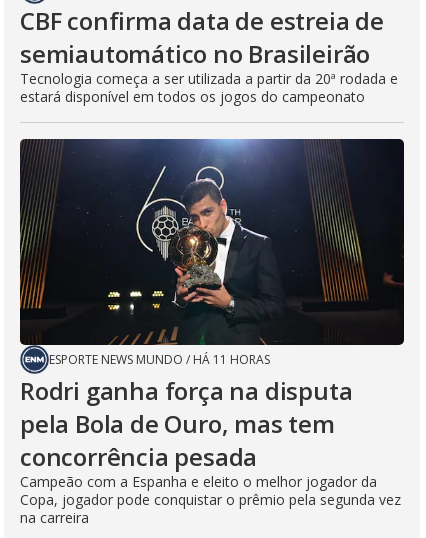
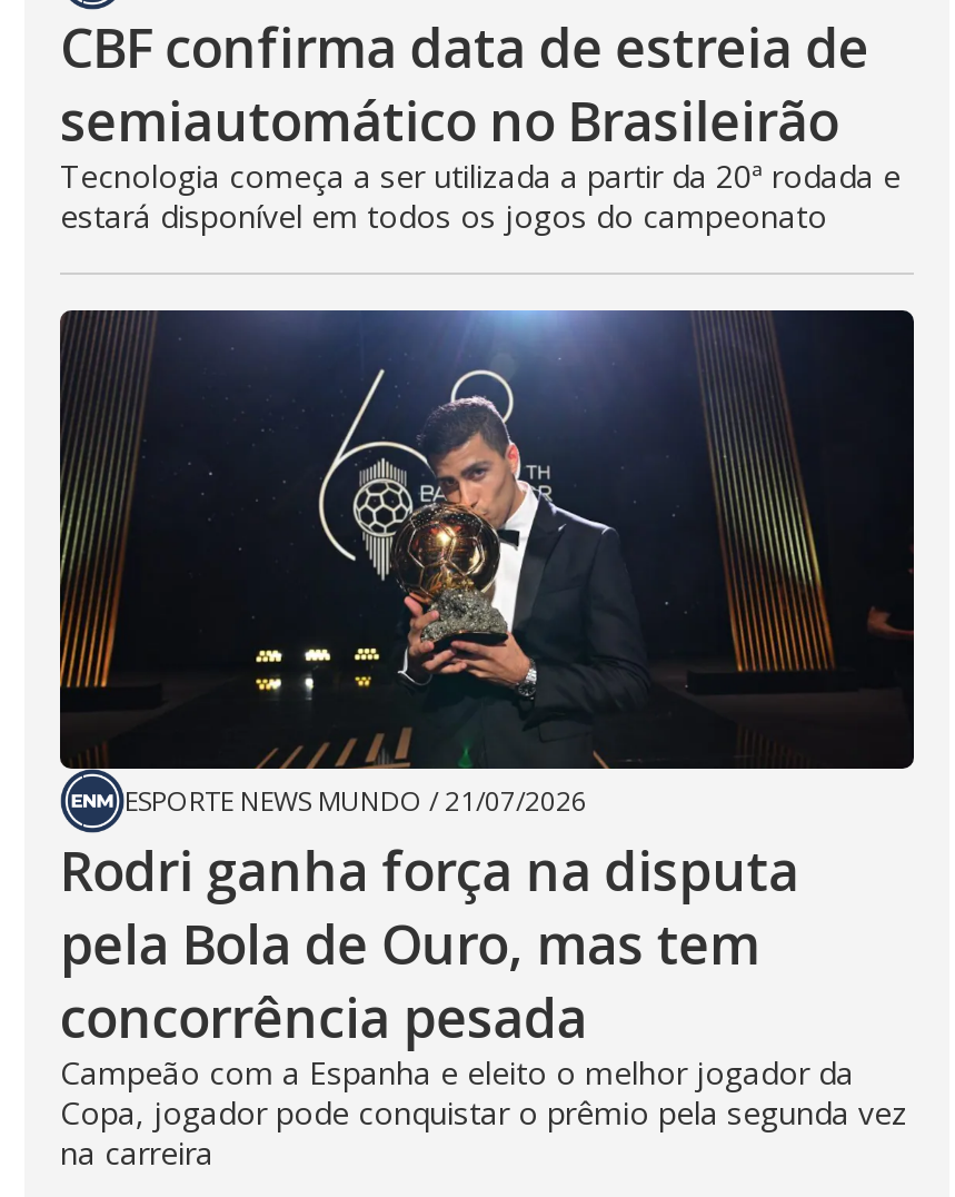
[49,351,270,368] ESPORTE NEWS MUNDO / HÁ 11 HORAS -> [125,782,587,819] ESPORTE NEWS MUNDO / 21/07/2026

